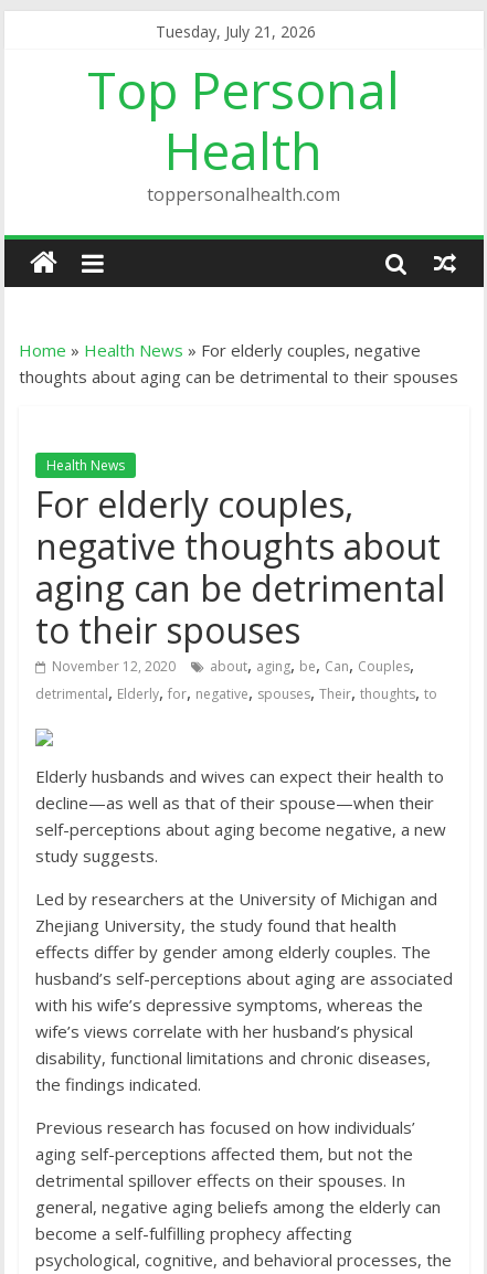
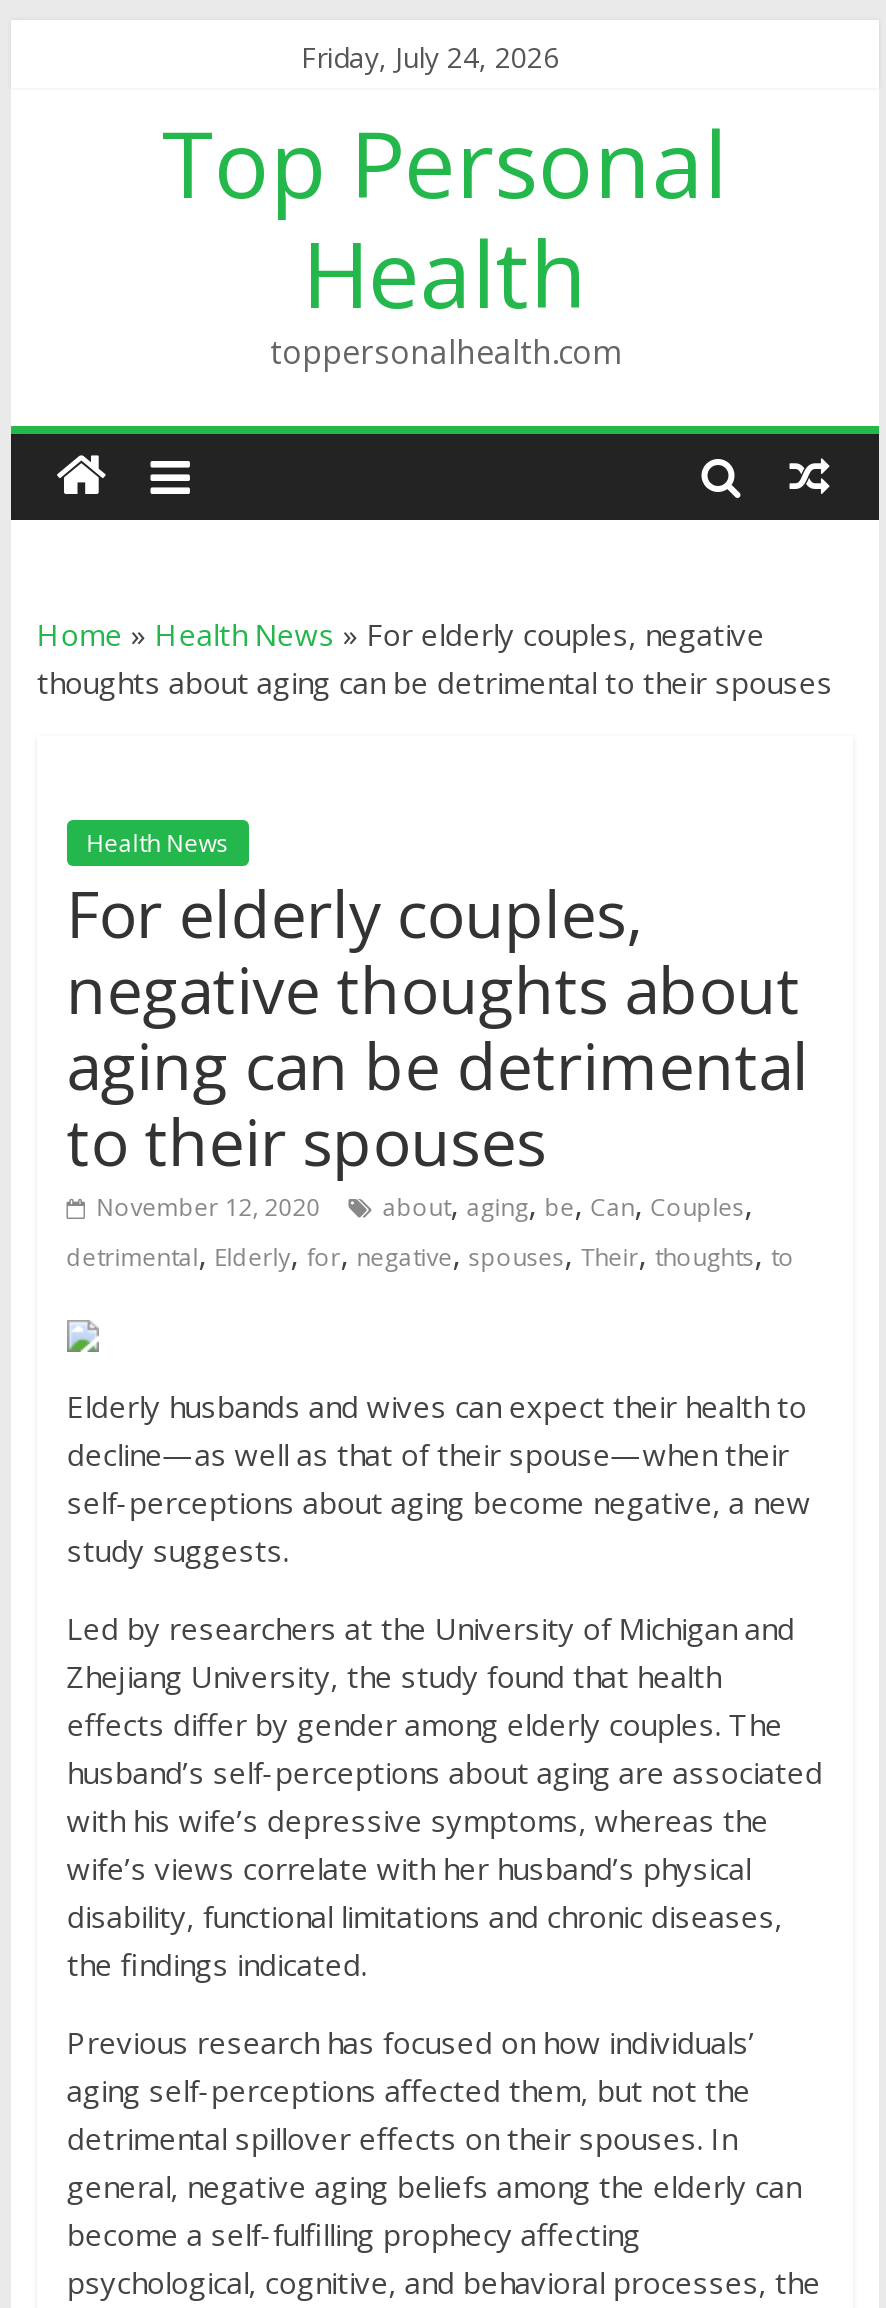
[156,21,316,42] Tuesday, July 21, 2026 -> [301,38,559,76] Friday, July 24, 2026

